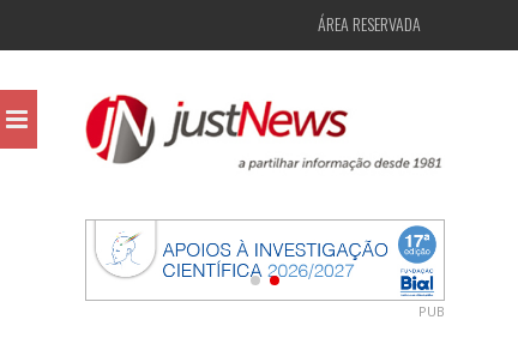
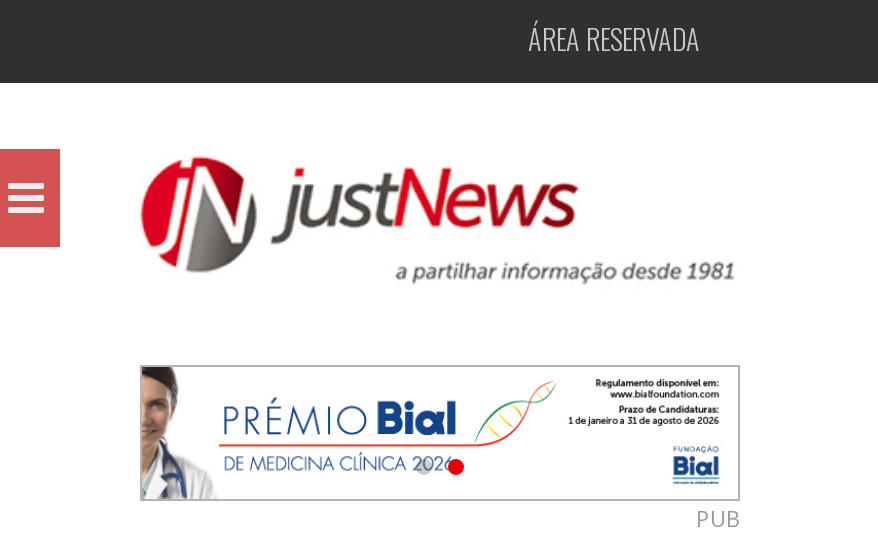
[86,221,438,300] [image] -> [140,365,726,501] [image]

